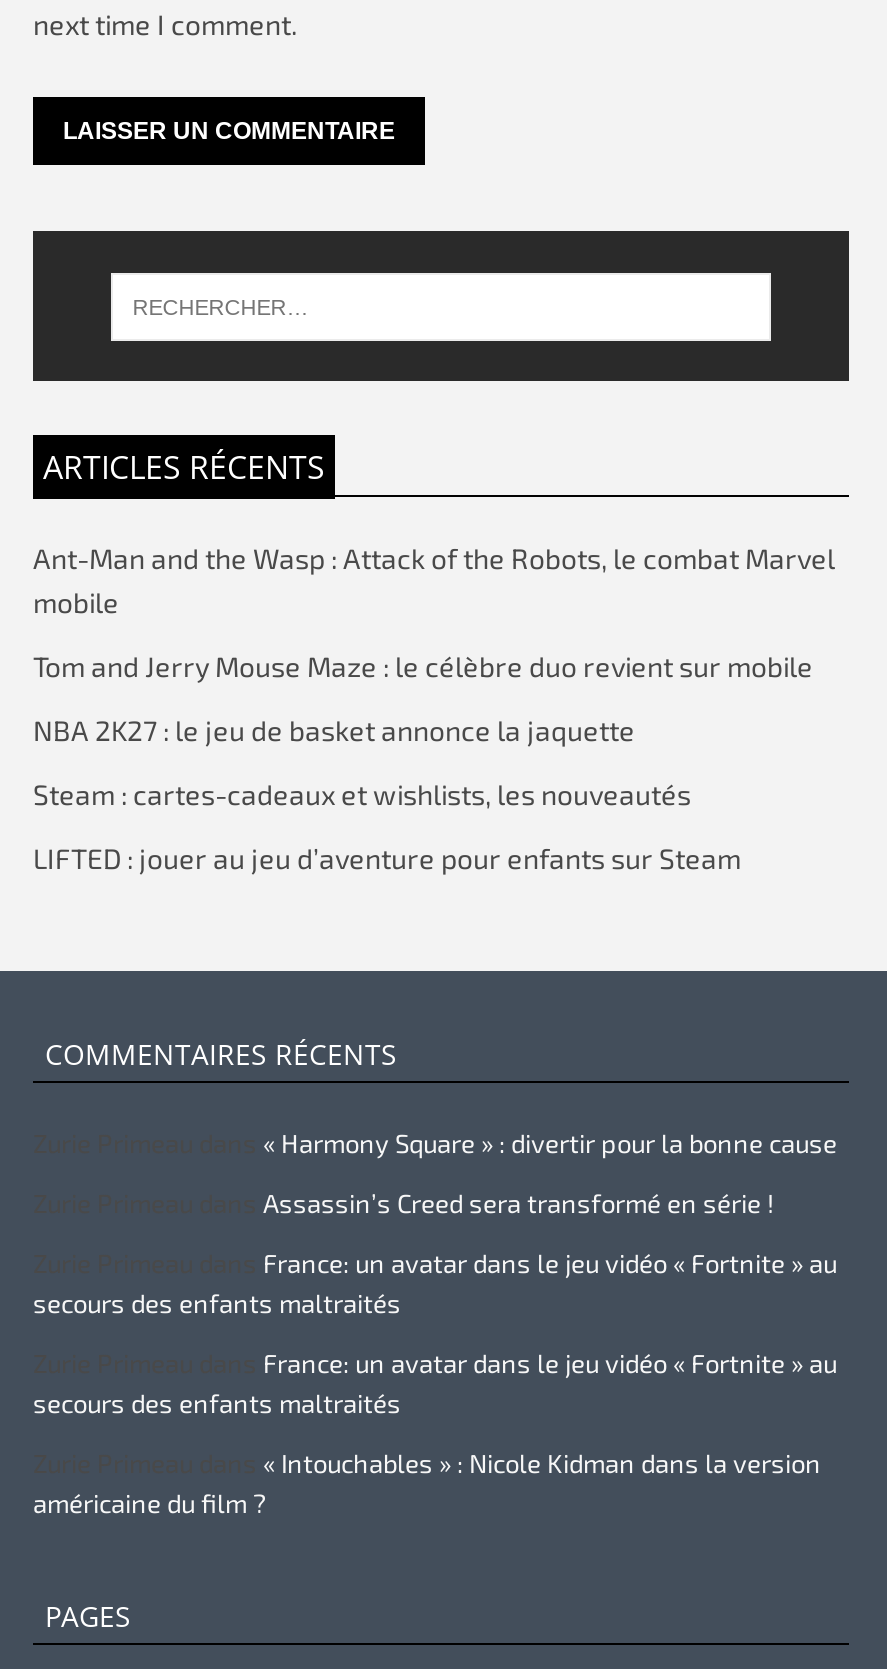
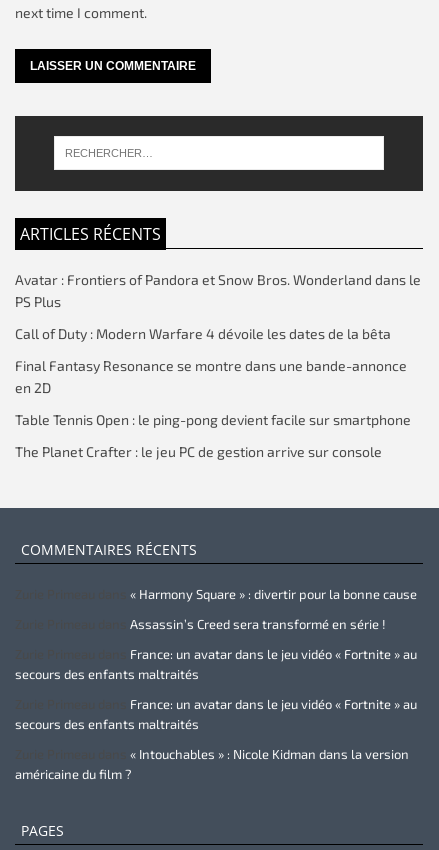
[33,541,835,619] Ant-Man and the Wasp : Attack of the Robots, le combat Marvel | mobile -> [15,271,421,310] Avatar : Frontiers of Pandora et Snow Bros. Wonderland dans le | PS Plus
[33,649,819,683] Tom and Jerry Mouse Maze : le célèbre duo revient sur mobile -> [15,325,391,342] Call of Duty : Modern Warfare 4 dévoile les dates de la bêta
[33,713,635,747] NBA 2K27 : le jeu de basket annonce la jaquette -> [15,357,407,396] Final Fantasy Resonance se montre dans une bande-annonce | en 2D
[33,777,691,811] Steam : cartes-cadeaux et wishlists, les nouveautés -> [15,411,411,428] Table Tennis Open : le ping-pong devient facile sur smartphone
[33,841,741,875] LIFTED : jouer au jeu d’aventure pour enfants sur Steam -> [15,443,382,460] The Planet Crafter : le jeu PC de gestion arrive sur console

